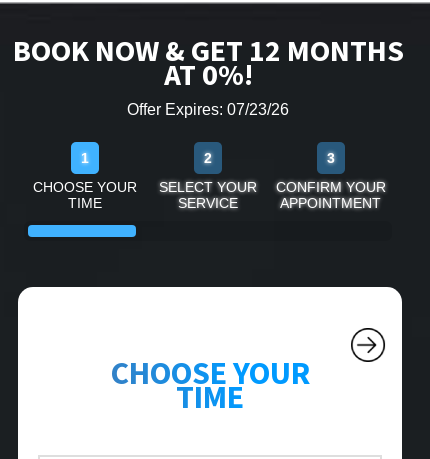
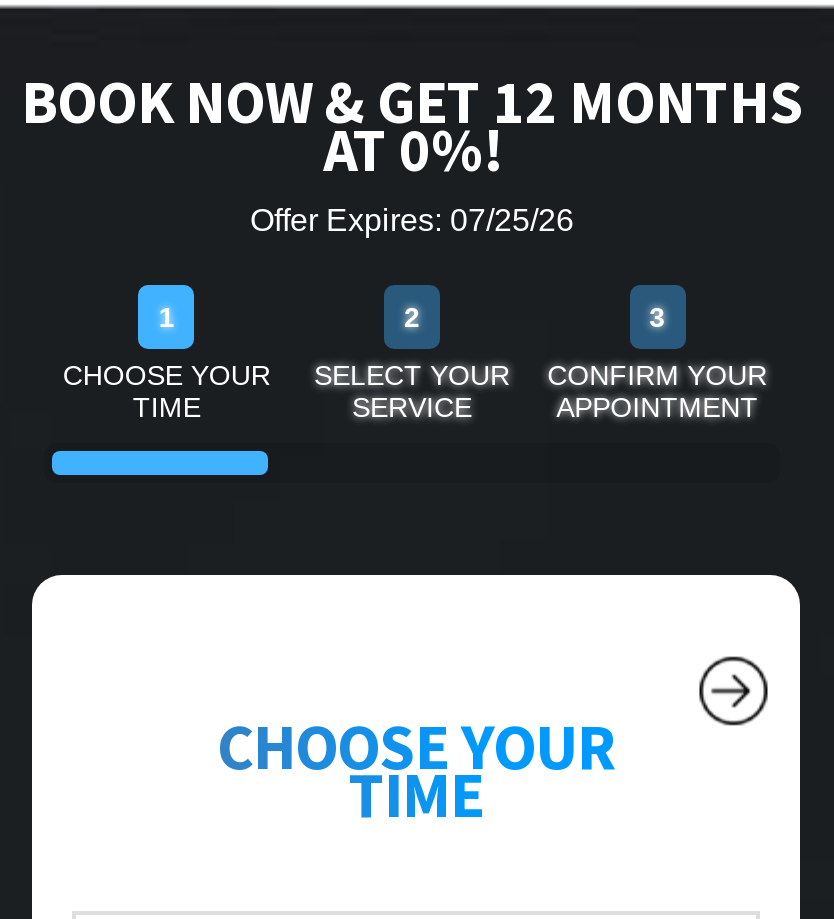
[127,101,289,118] Offer Expires: 07/23/26 -> [250,203,574,237] Offer Expires: 07/25/26

